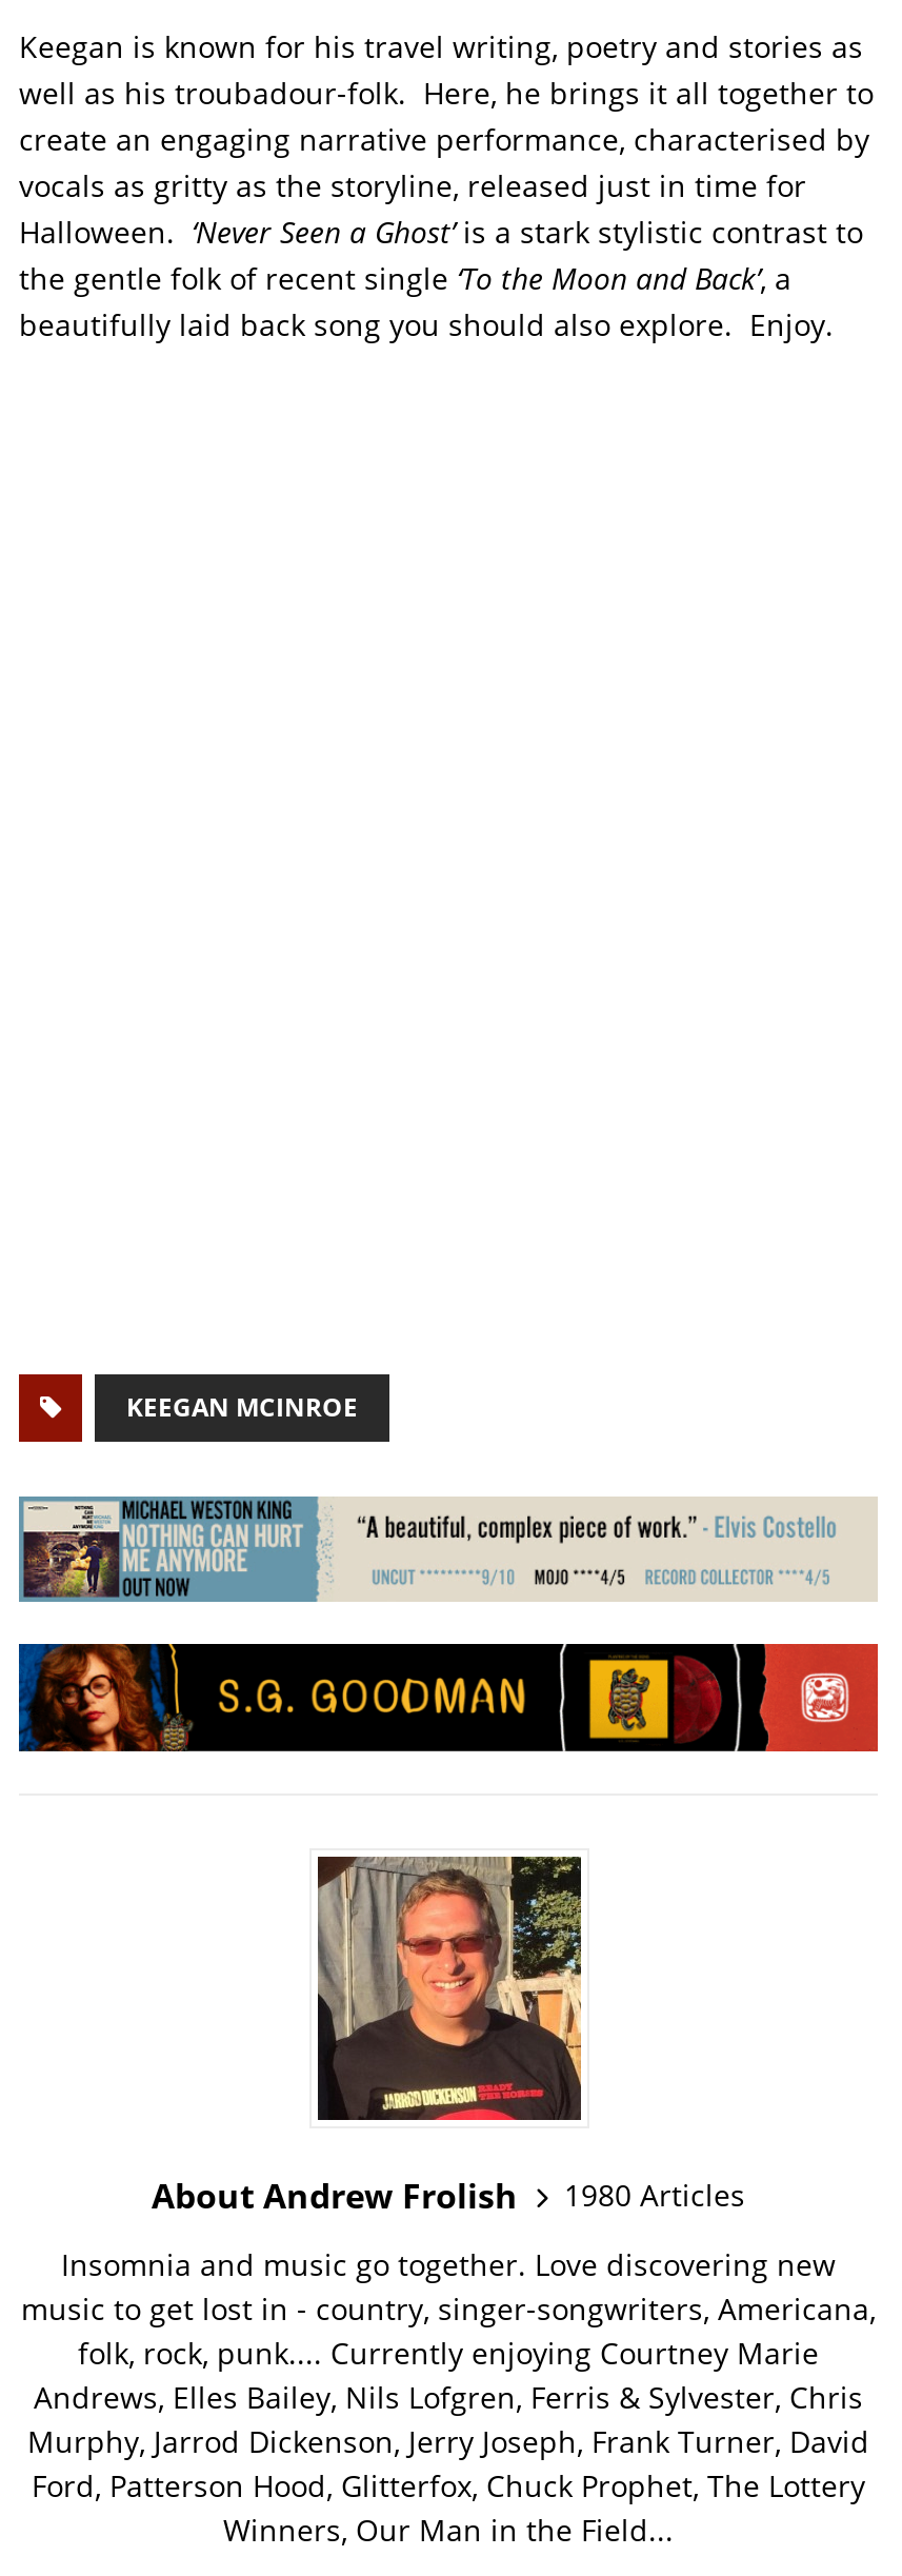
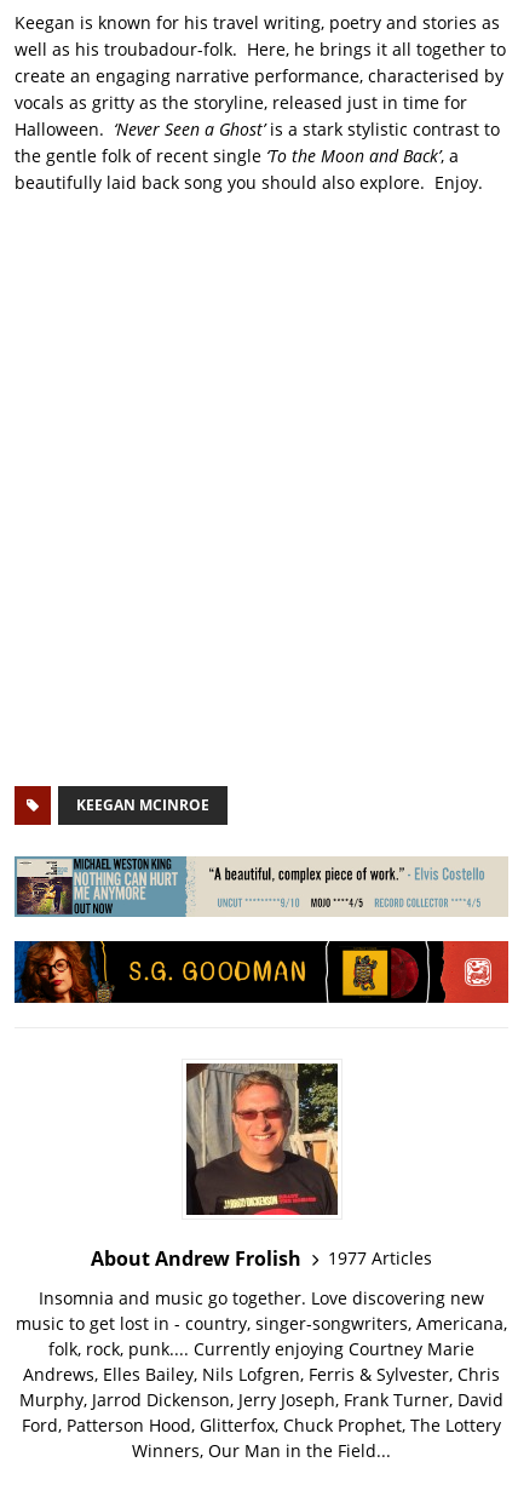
[152,2172,745,2219] About Andrew Frolish 1980 Articles -> [91,1245,432,1272] About Andrew Frolish 1977 Articles

